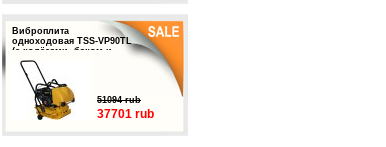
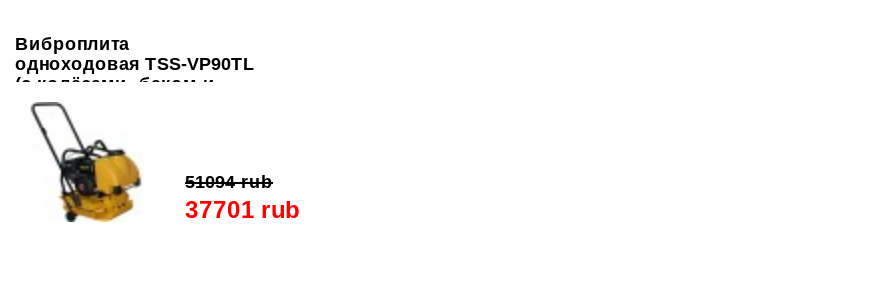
[100,19,186,97] [image] -> none

